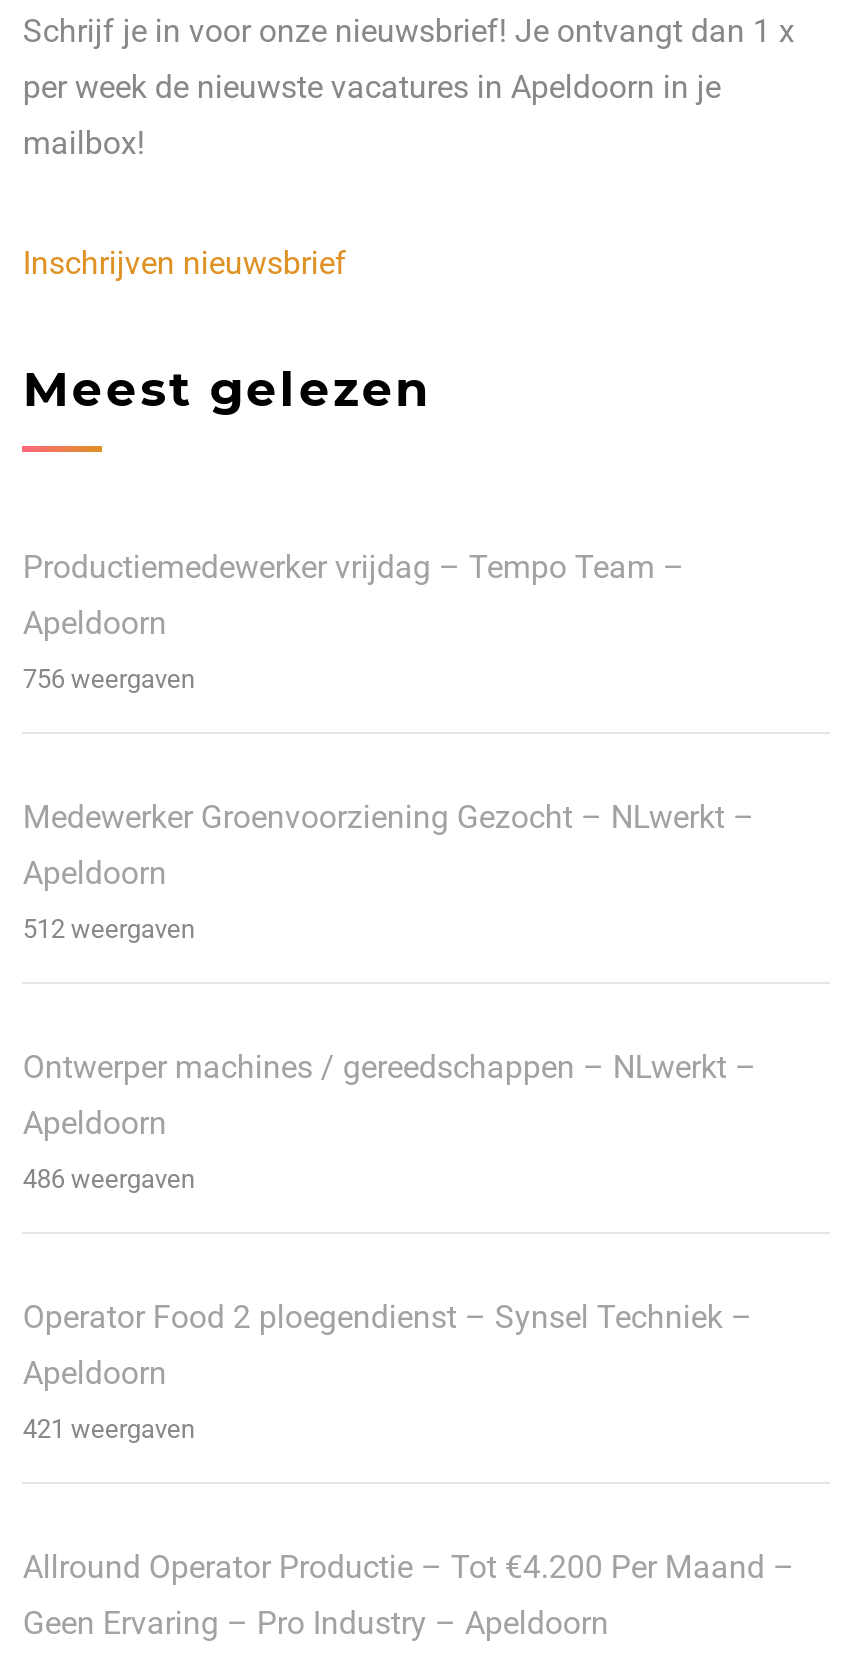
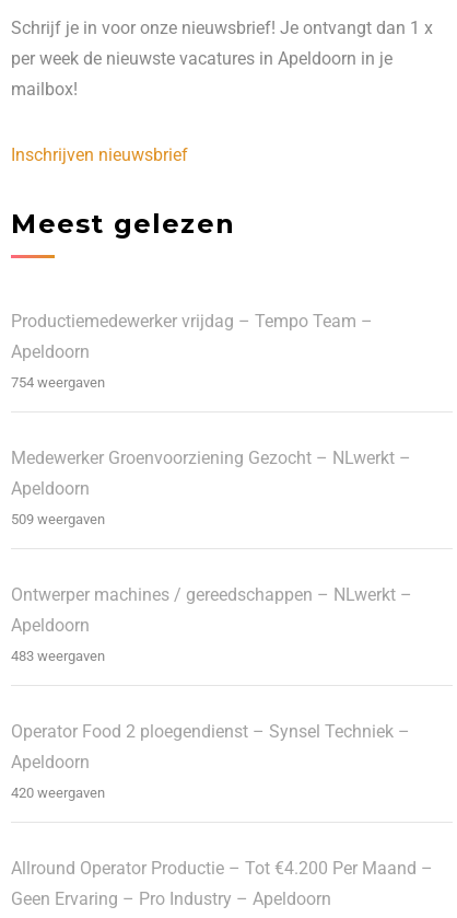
[23,664,195,694] 756 weergaven -> [11,374,105,391] 754 weergaven
[23,914,195,944] 512 weergaven -> [11,511,105,528] 509 weergaven
[23,1164,195,1194] 486 weergaven -> [11,648,105,664] 483 weergaven
[23,1414,195,1444] 421 weergaven -> [11,785,105,801] 420 weergaven

